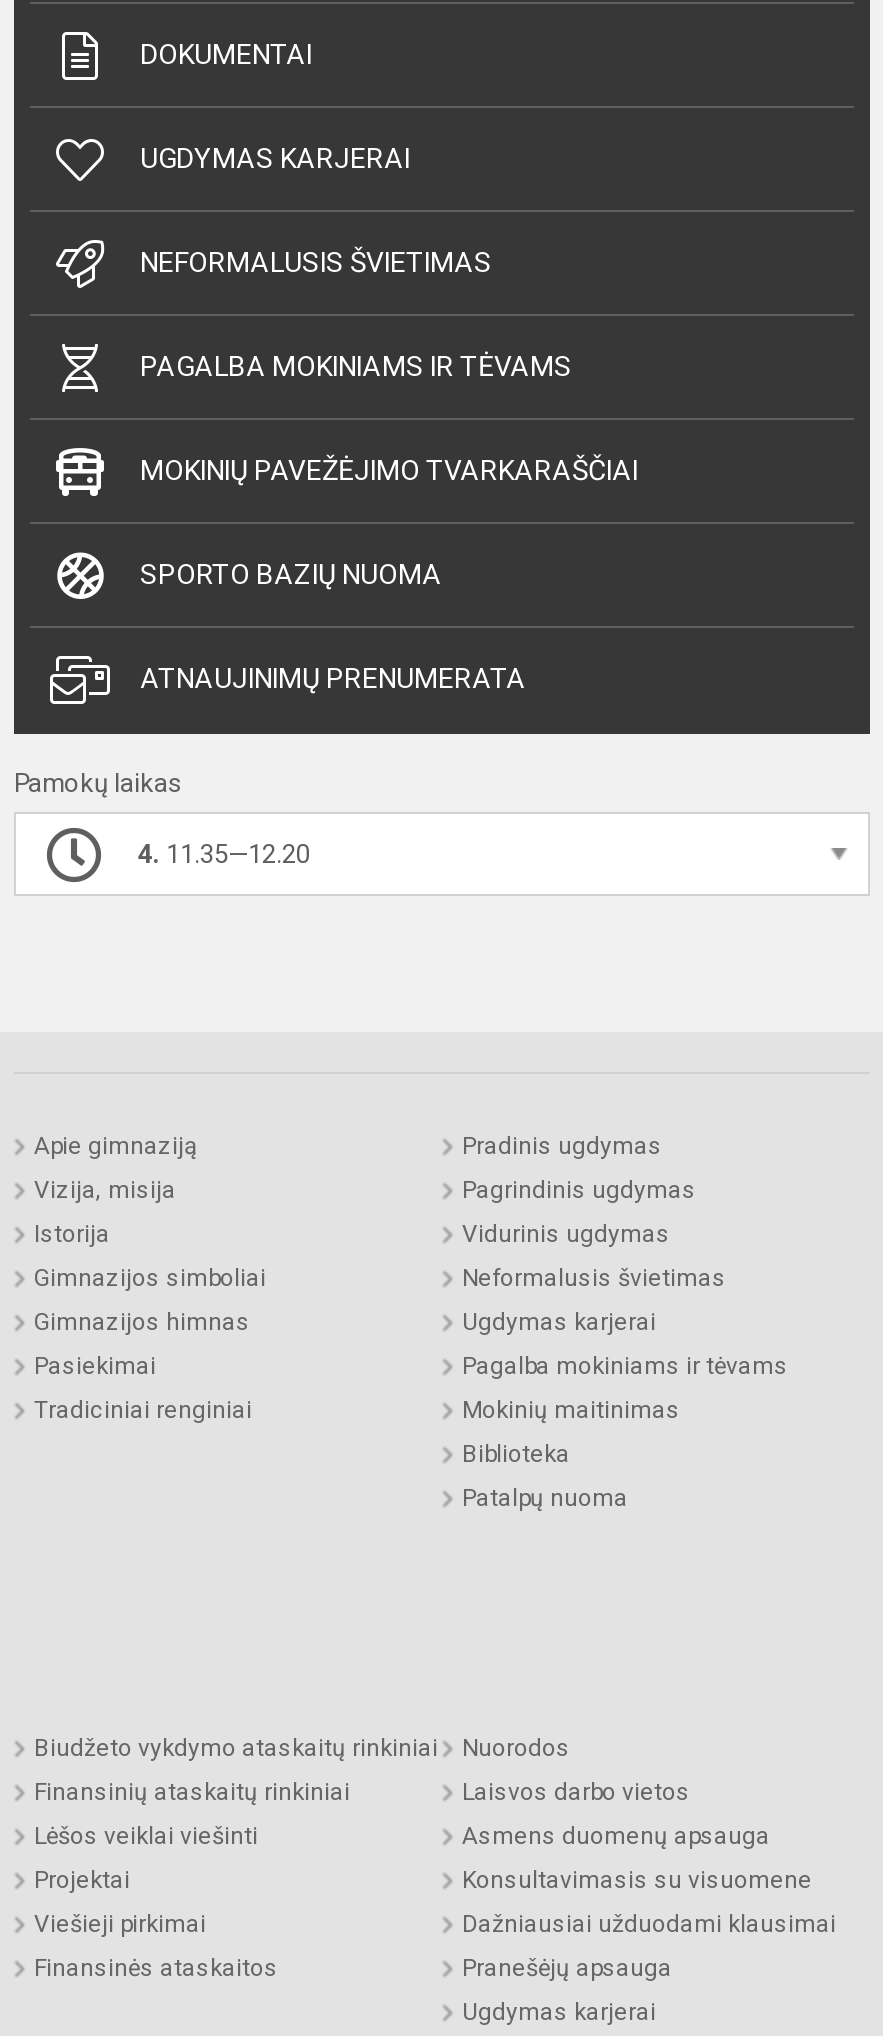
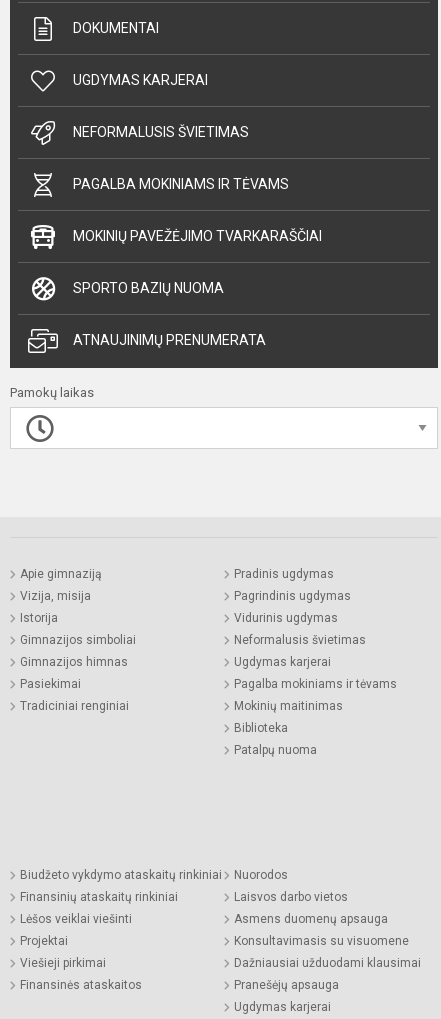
[138,839,310,869] 4. 11.35—12.20 -> none

